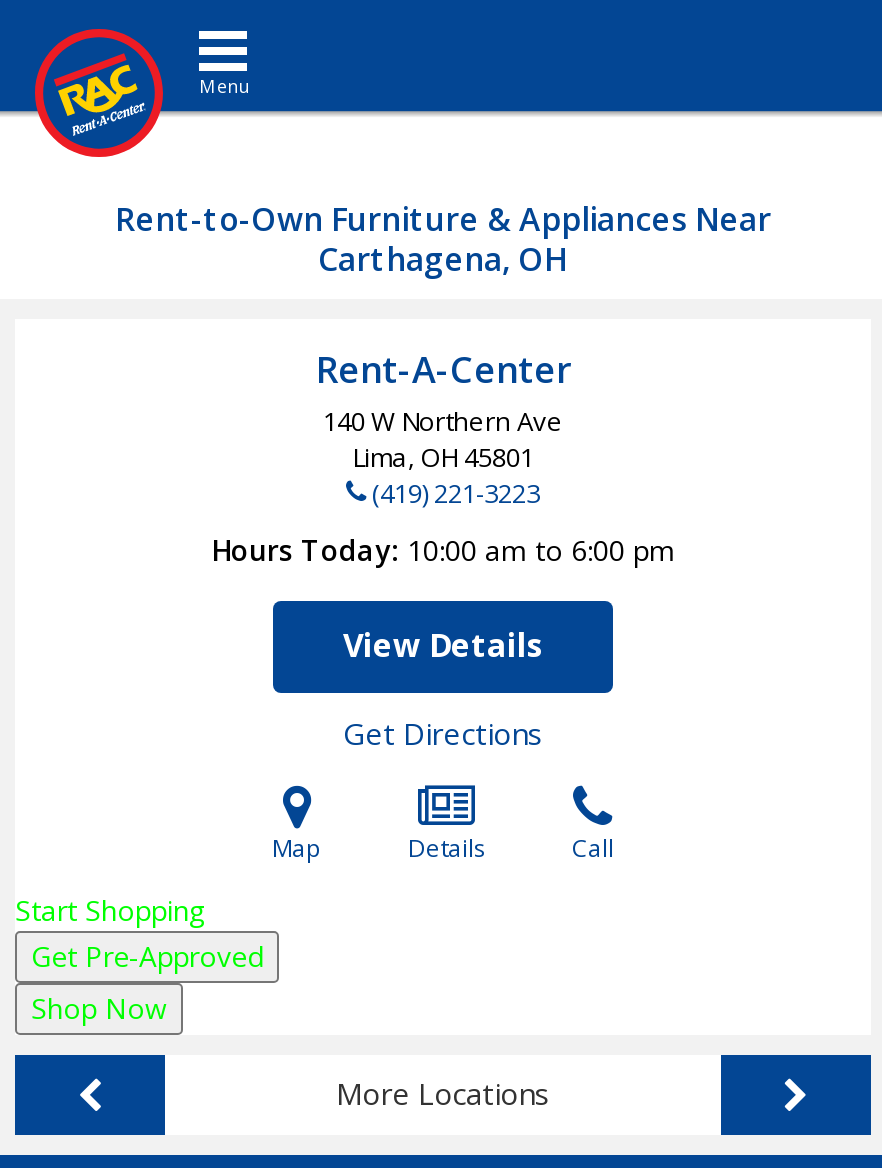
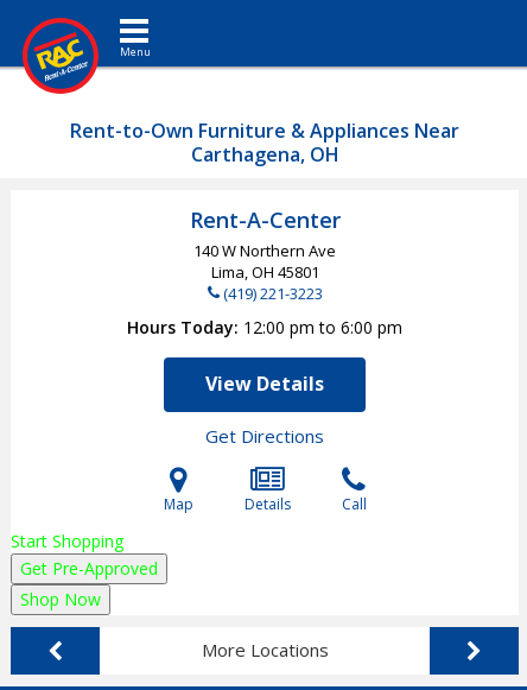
[211,531,675,569] Hours Today 10:00 am to 6:00 pm -> [127,316,402,338] Hours Today 12:00 pm to 6:00 pm

